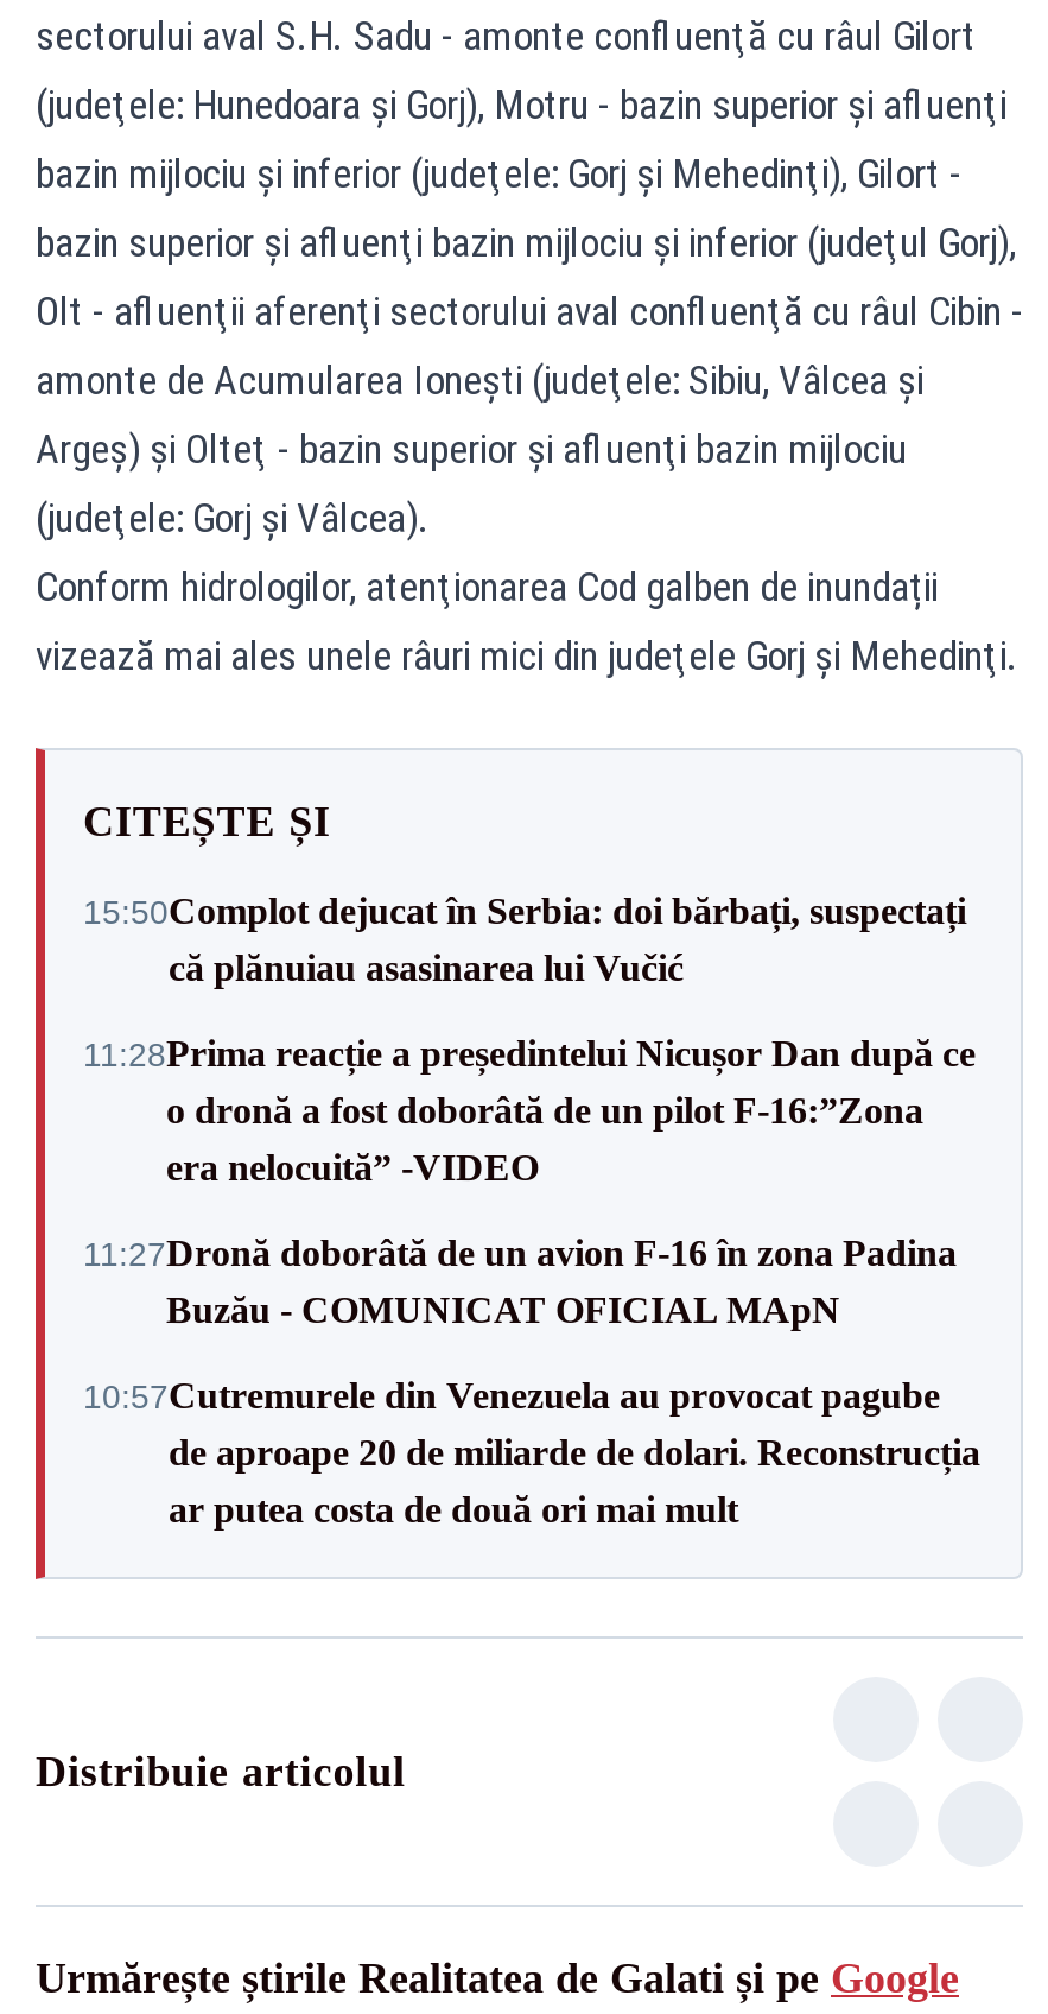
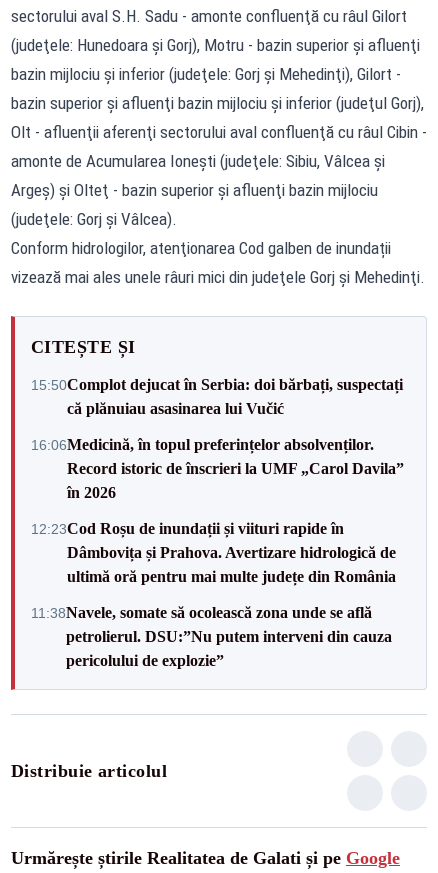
[83,1033,976,1187] 11:28Prima reacție a președintelui Nicușor Dan după ce | o dronă a fost doborâtă de un pilot F-16:”Zona | era nelocuită” -VIDEO -> [31,435,404,500] 16:06Medicină, în topul preferințelor absolvenților. | Record istoric de înscrieri la UMF „Carol Davila” | în 2026
[83,1233,957,1330] 11:27Dronă doborâtă de un avion F‑16 în zona Padina | Buzău - COMUNICAT OFICIAL MApN -> [31,519,396,584] 12:23Cod Roșu de inundații și viituri rapide în | Dâmbovița și Prahova. Avertizare hidrologică de | ultimă oră pentru mai multe județe din România
[83,1375,980,1529] 10:57Cutremurele din Venezuela au provocat pagube | de aproape 20 de miliarde de dolari. Reconstrucția | ar putea costa de două ori mai mult -> [31,603,392,668] 11:38Navele, somate să ocolească zona unde se află | petrolierul. DSU:”Nu putem interveni din cauza | pericolului de explozie”

